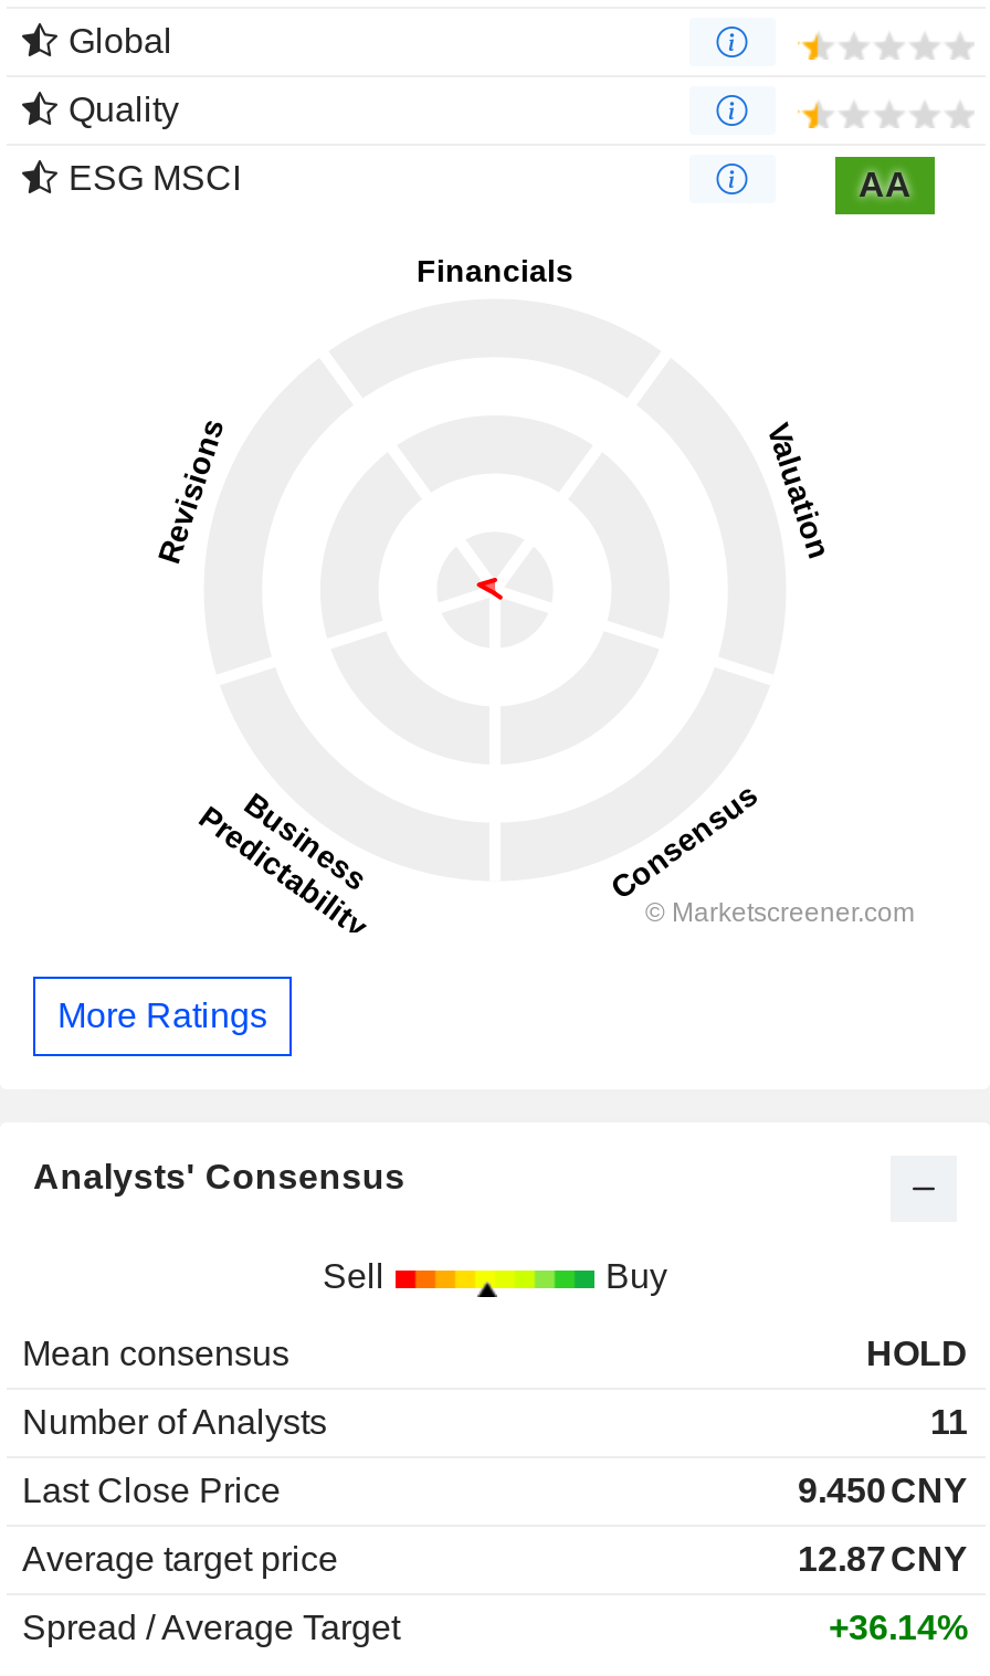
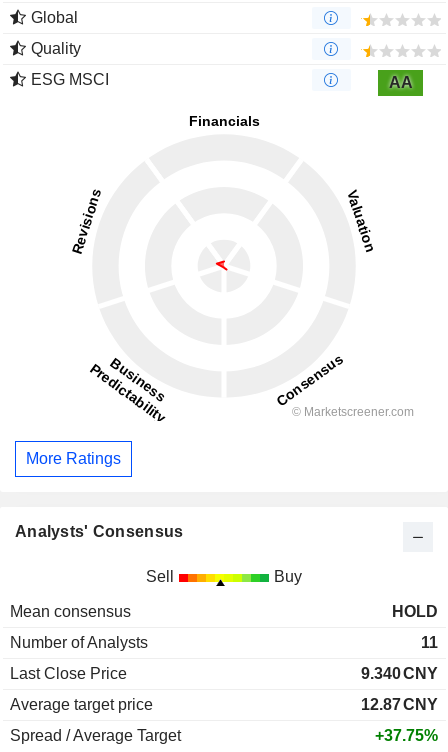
[798,1471,968,1508] 9.450 CNY -> [361,664,438,681] 9.340 CNY
[829,1608,968,1645] +36.14% -> [375,726,438,743] +37.75%

